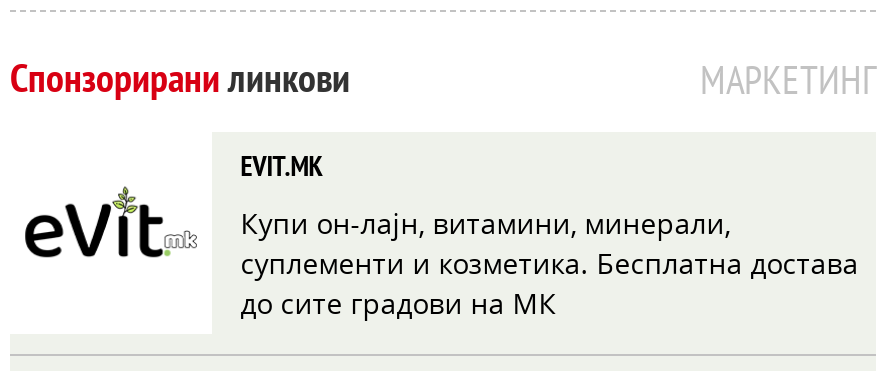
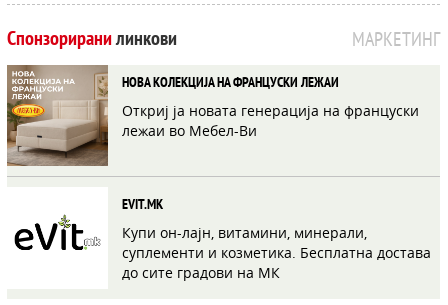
none -> [6,64,419,167] [image] | НОВА КОЛЕКЦИЈА НА ФРАНЦУСКИ ЛЕЖАИ | Откриј ја новата генерација на француски | лежаи во Мебел-Ви

